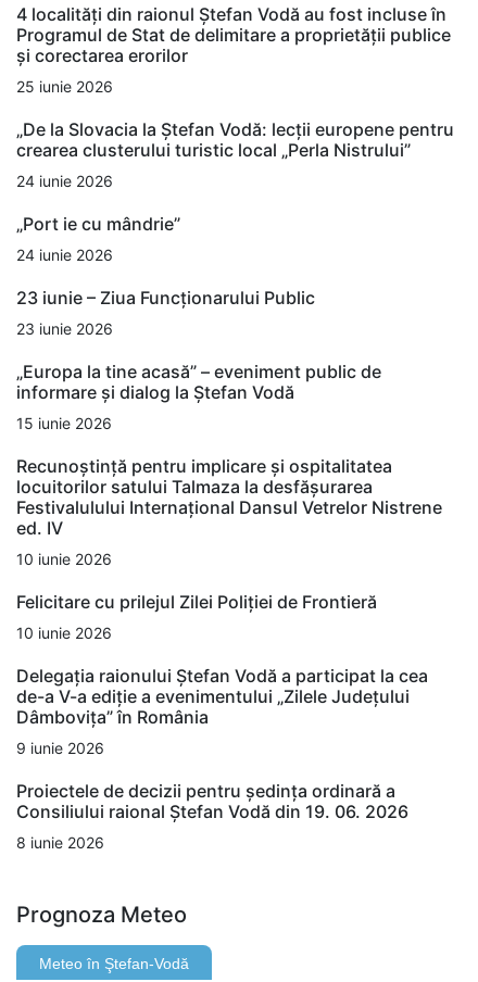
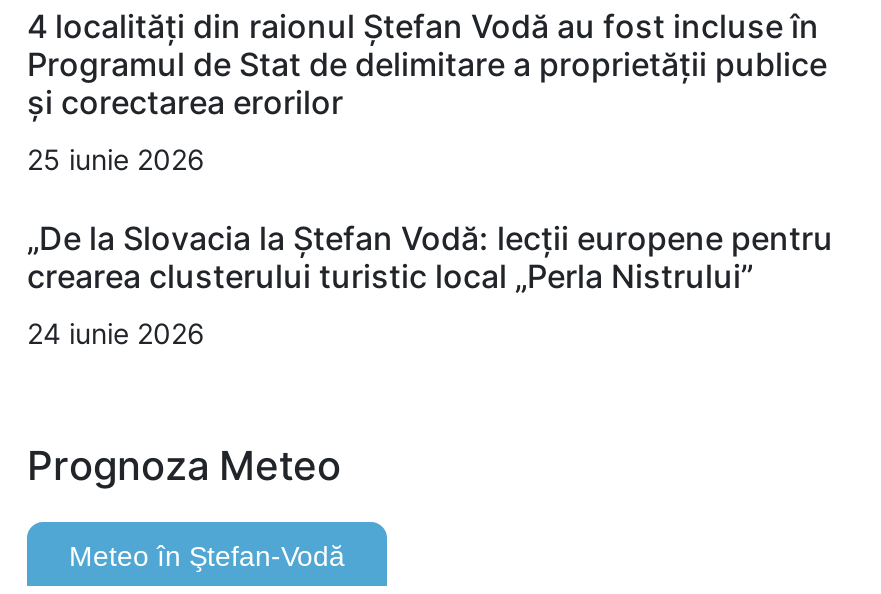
[16,213,442,852] „Port ie cu mândrie” | 24 iunie 2026 | 23 iunie – Ziua Funcționarului Public | 23 iunie 2026 | „Europa la tine acasă” – eveniment public de | informare și dialog la Ștefan Vodă | 15 iunie 2026 | Recunoștință pentru implicare și ospitalitatea | locuitorilor satului Talmaza la desfășurarea | Festivalulului Internațional Dansul Vetrelor Nistrene | ed. IV | 10 iunie 2026 | Felicitare cu prilejul Zilei Poliției de Frontieră | 10 iunie 2026 | Delegația raionului Ștefan Vodă a participat la cea | de-a V-a ediție a evenimentului „Zilele Județului | Dâmbovița” în România | 9 iunie 2026 | Proiectele de decizii pentru ședința ordinară a | Consiliului raional Ștefan Vodă din 19. 06. 2026 | 8 iunie 2026 -> none

